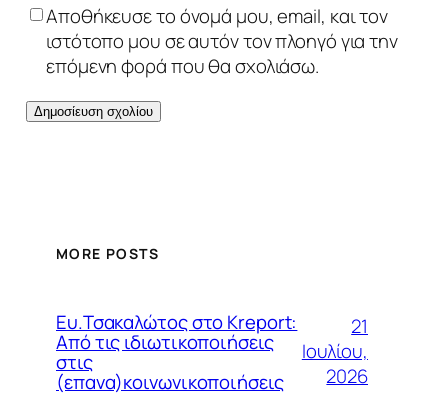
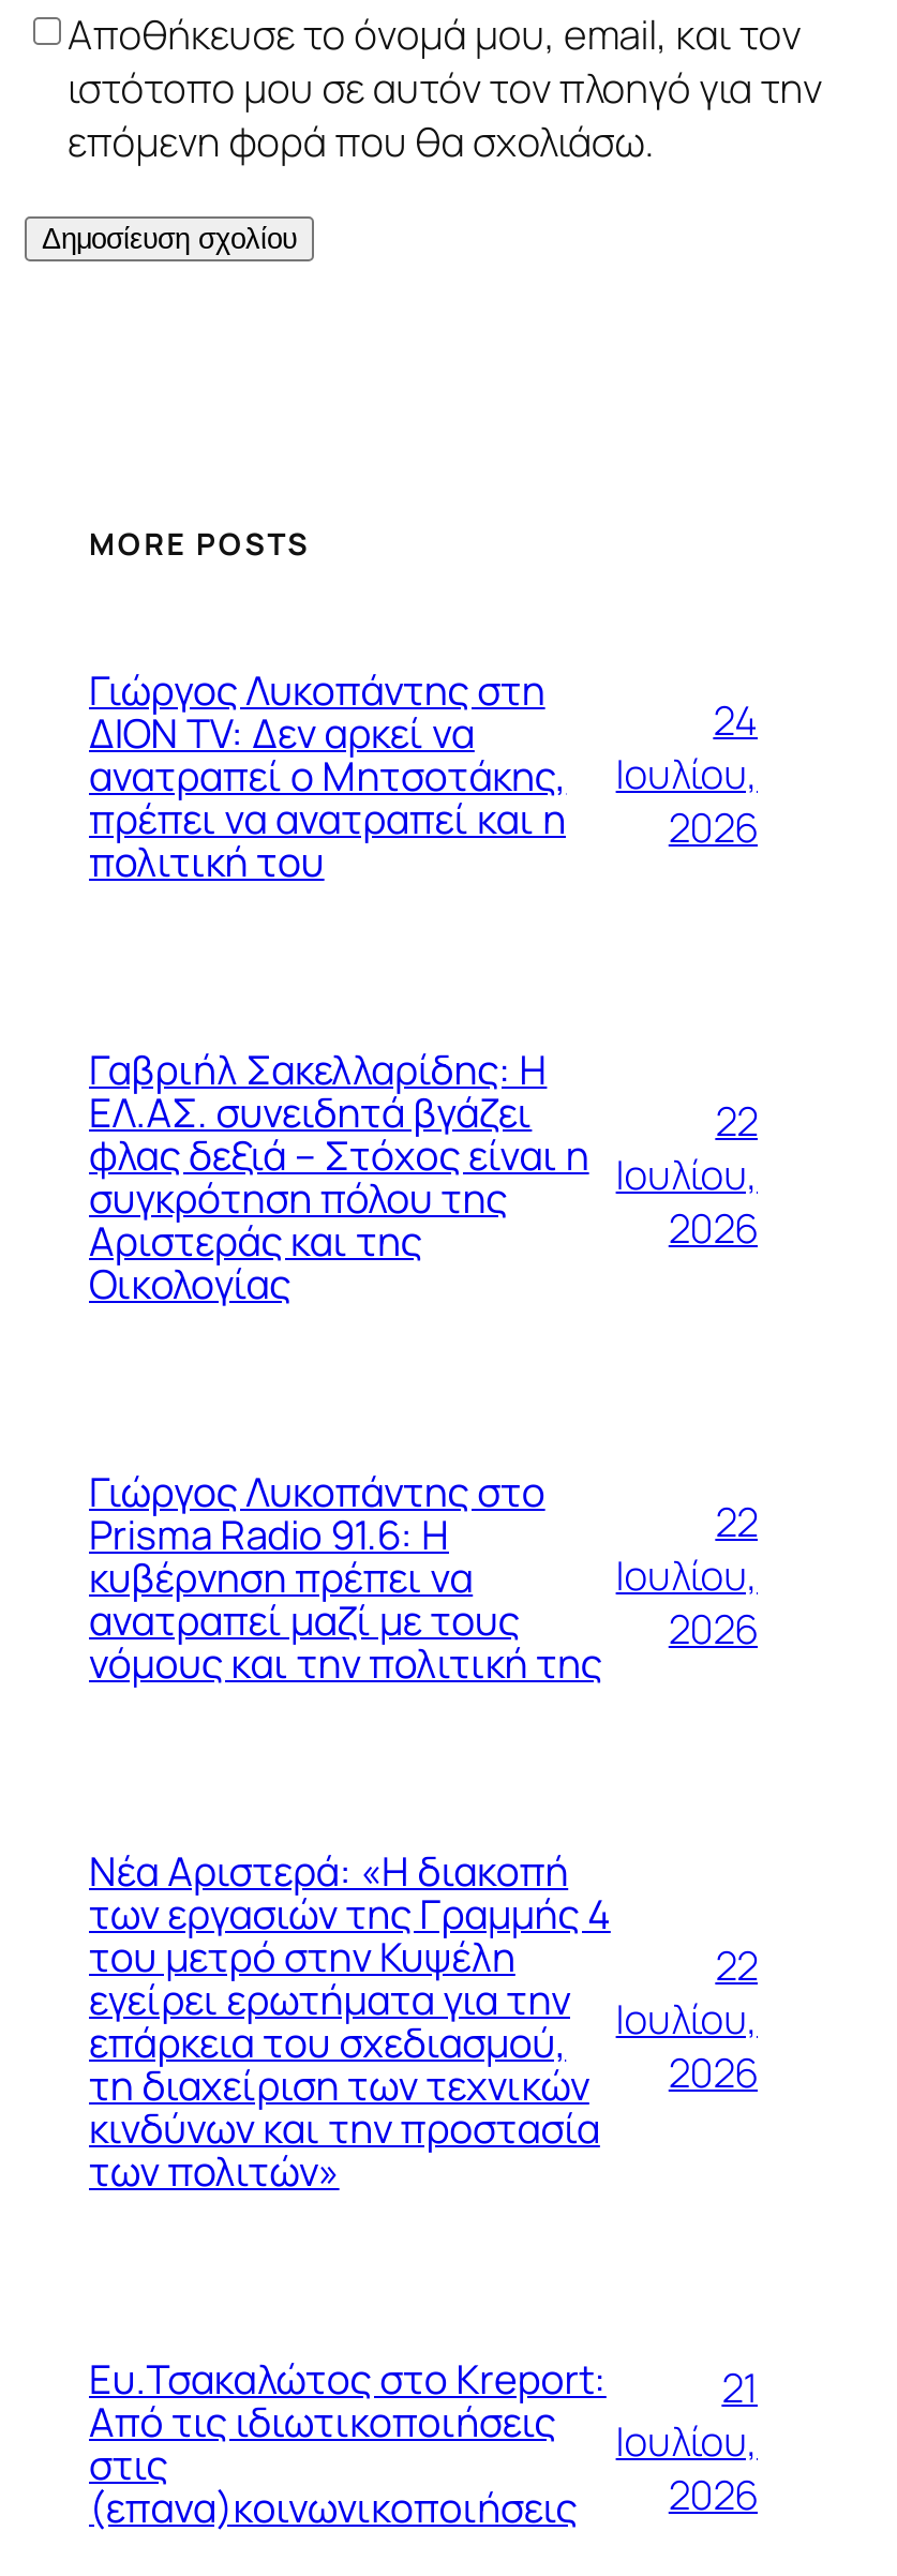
none -> [89,661,566,888] Γιώργος Λυκοπάντης στη | ΔΙΟΝ TV: Δεν αρκεί να | ανατραπεί ο Μητσοτάκης, | πρέπει να ανατραπεί και η | πολιτική του
none -> [89,1040,589,1311] Γαβριήλ Σακελλαρίδης: Η | ΕΛ.ΑΣ. συνειδητά βγάζει | φλας δεξιά – Στόχος είναι η | συγκρότηση πόλου της | Αριστεράς και της | Οικολογίας
none -> [89,1463,602,1690] Γιώργος Λυκοπάντης στο | Prisma Radio 91.6: Η | κυβέρνηση πρέπει να | ανατραπεί μαζί με τους | νόμους και την πολιτική της
none -> [89,1842,611,2198] Νέα Αριστερά: «Η διακοπή | των εργασιών της Γραμμής 4 | του μετρό στην Κυψέλη | εγείρει ερωτήματα για την | επάρκεια του σχεδιασμού, | τη διαχείριση των τεχνικών | κινδύνων και την προστασία | των πολιτών»
none -> [616,692,758,855] 24 | Ιουλίου, | 2026
none -> [616,1093,758,1256] 22 | Ιουλίου, | 2026
none -> [616,1494,758,1657] 22 | Ιουλίου, | 2026
none -> [616,1937,758,2100] 22 | Ιουλίου, | 2026

